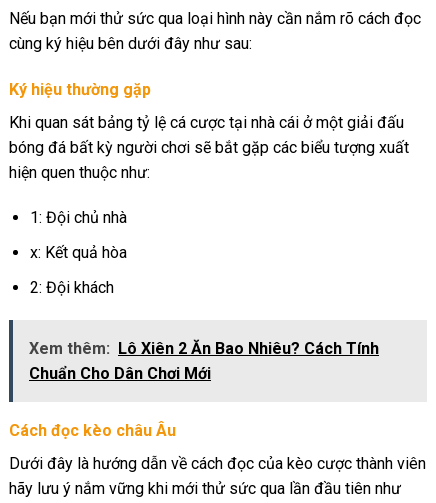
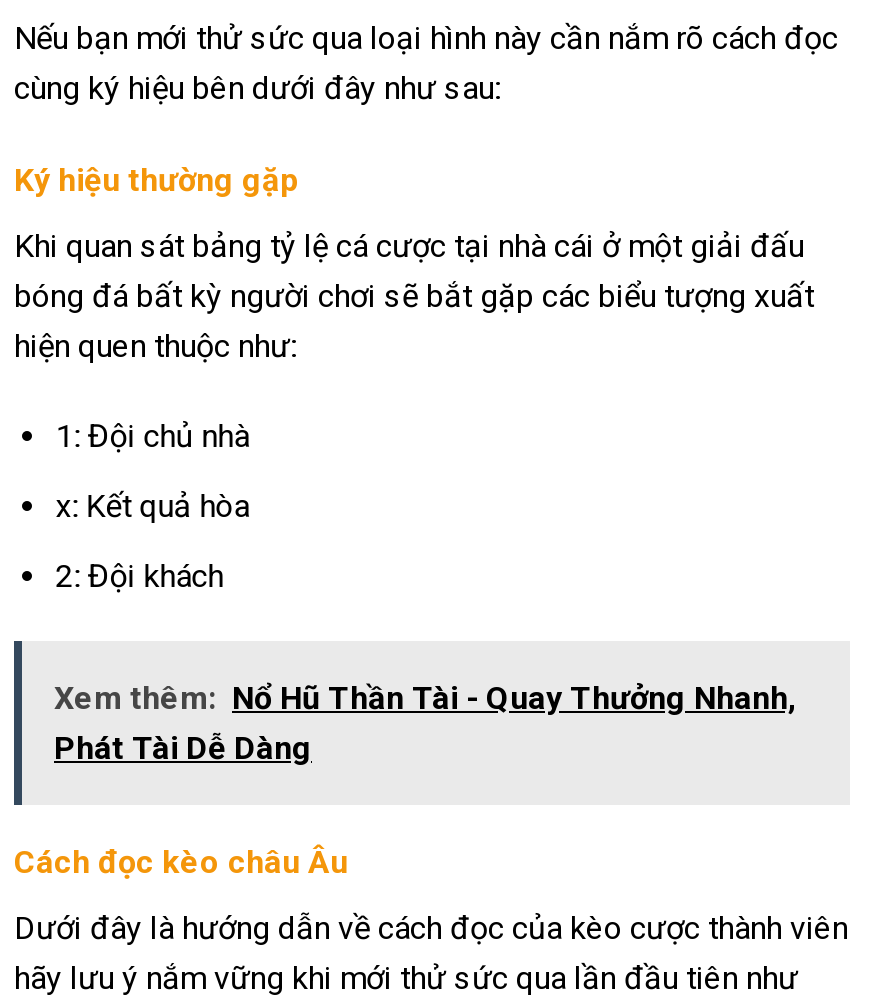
[29,339,379,383] Xem thêm: Lô Xiên 2 Ăn Bao Nhiêu? Cách Tính | Chuẩn Cho Dân Chơi Mới -> [54,680,796,768] Xem thêm: Nổ Hũ Thần Tài - Quay Thưởng Nhanh, | Phát Tài Dễ Dàng

